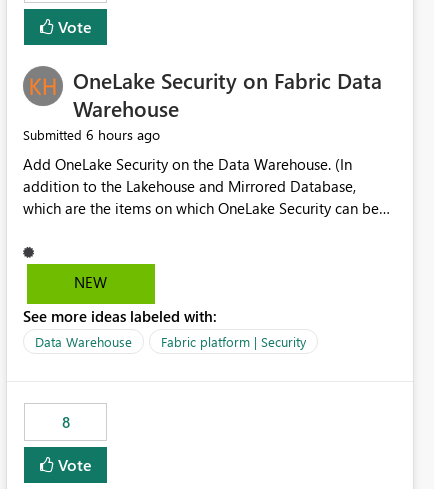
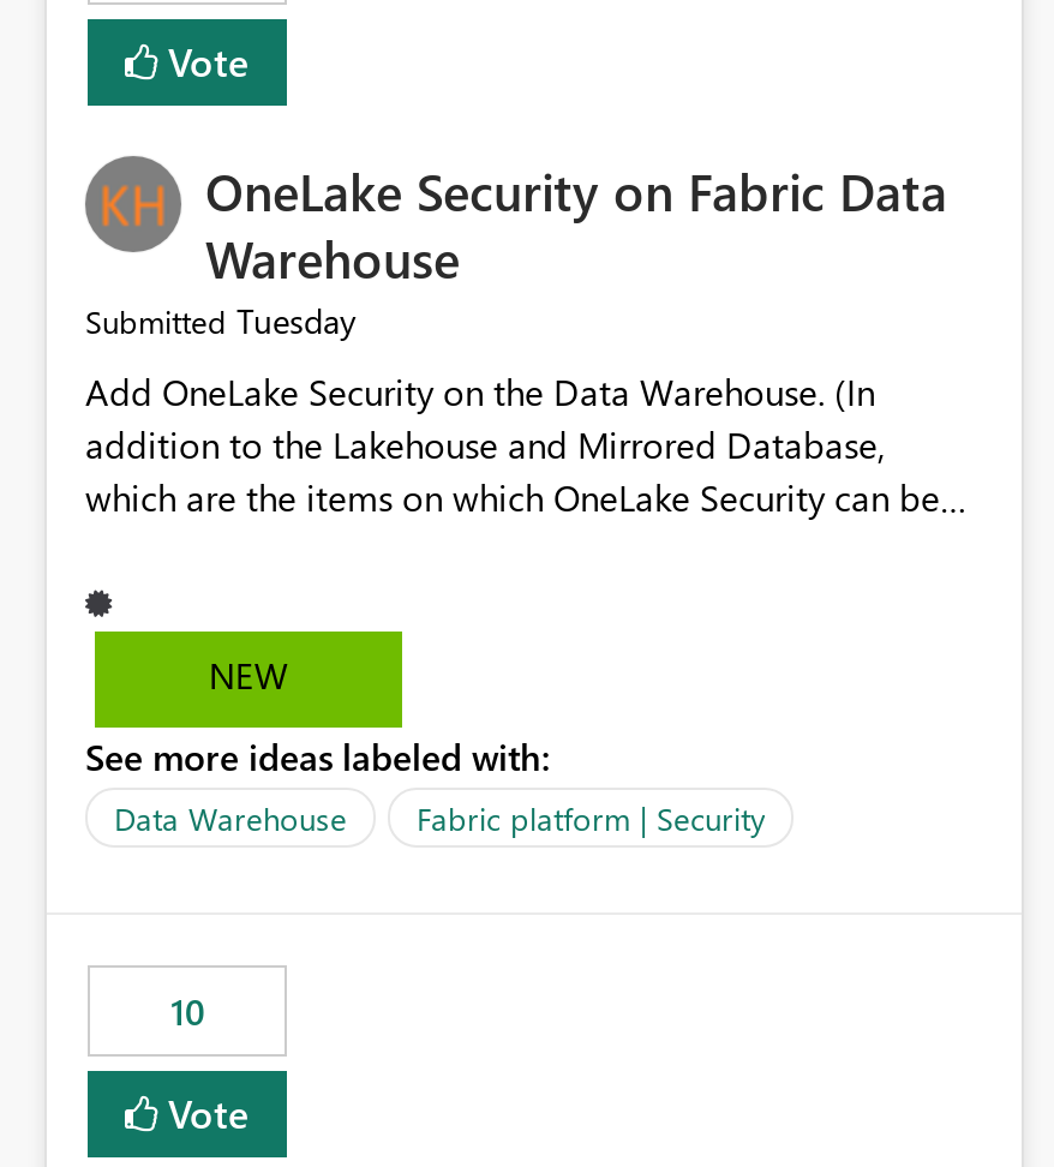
[23,125,160,144] Submitted 6 hours ago -> [85,299,357,344] Submitted Tuesday
[61,412,69,432] 8 -> [170,988,204,1036] 10

